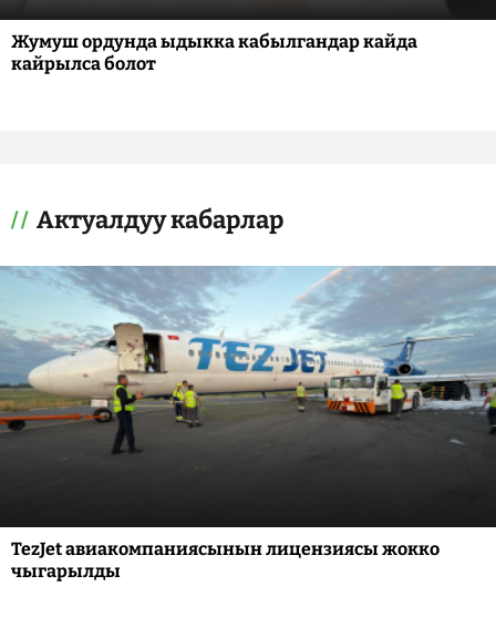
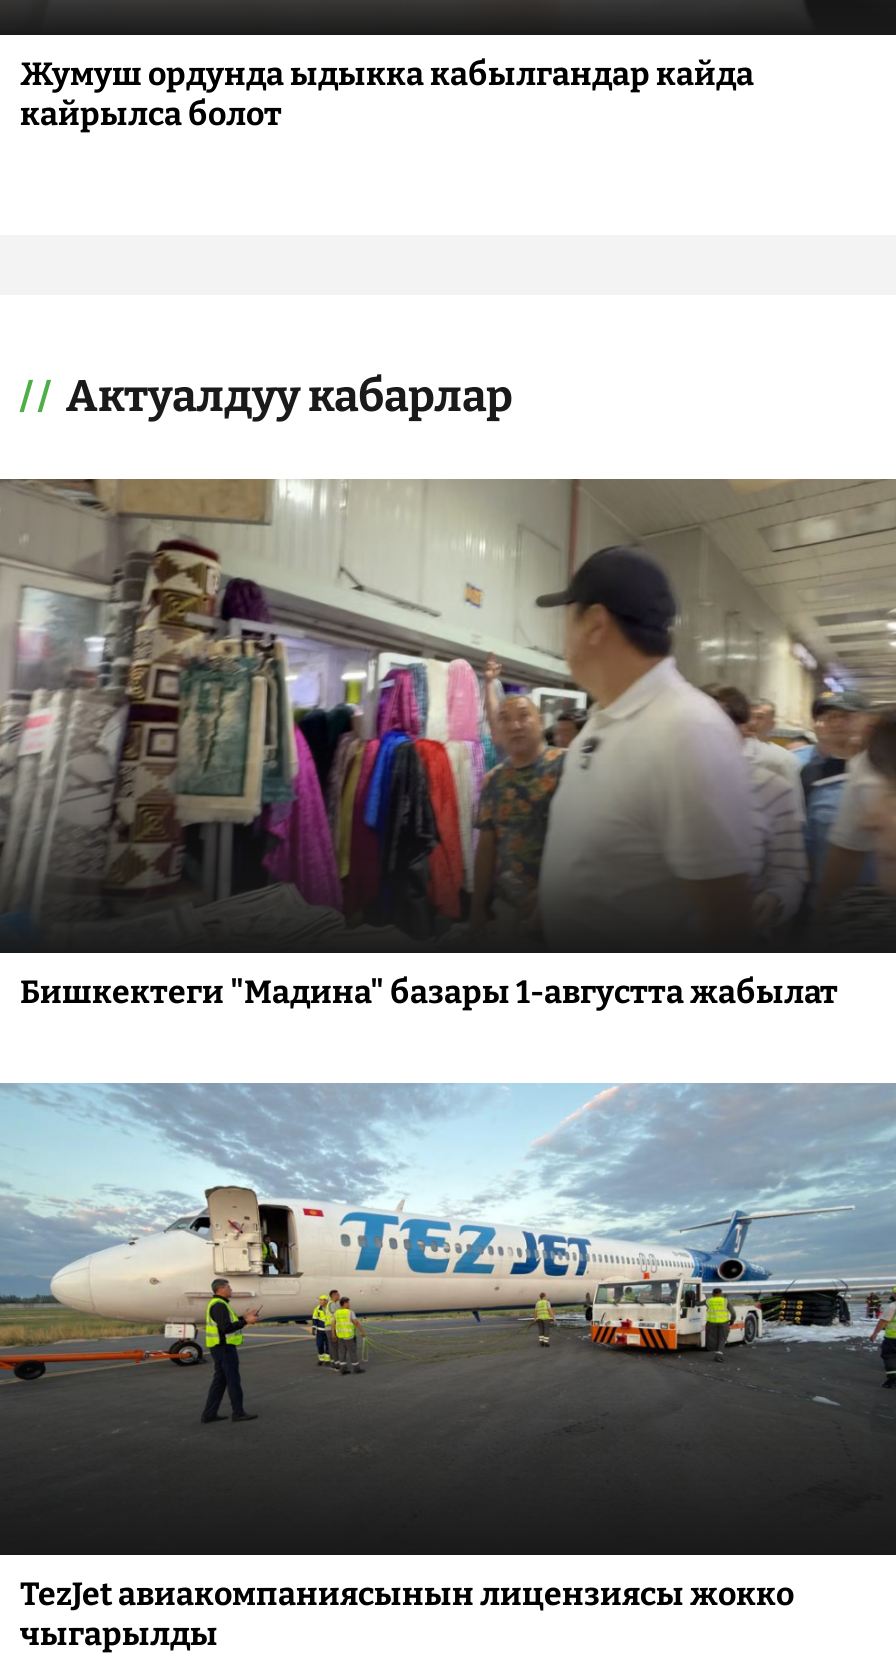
none -> [6,476,890,1010] [image] | Бишкектеги "Мадина" базары 1-августта жабылат

